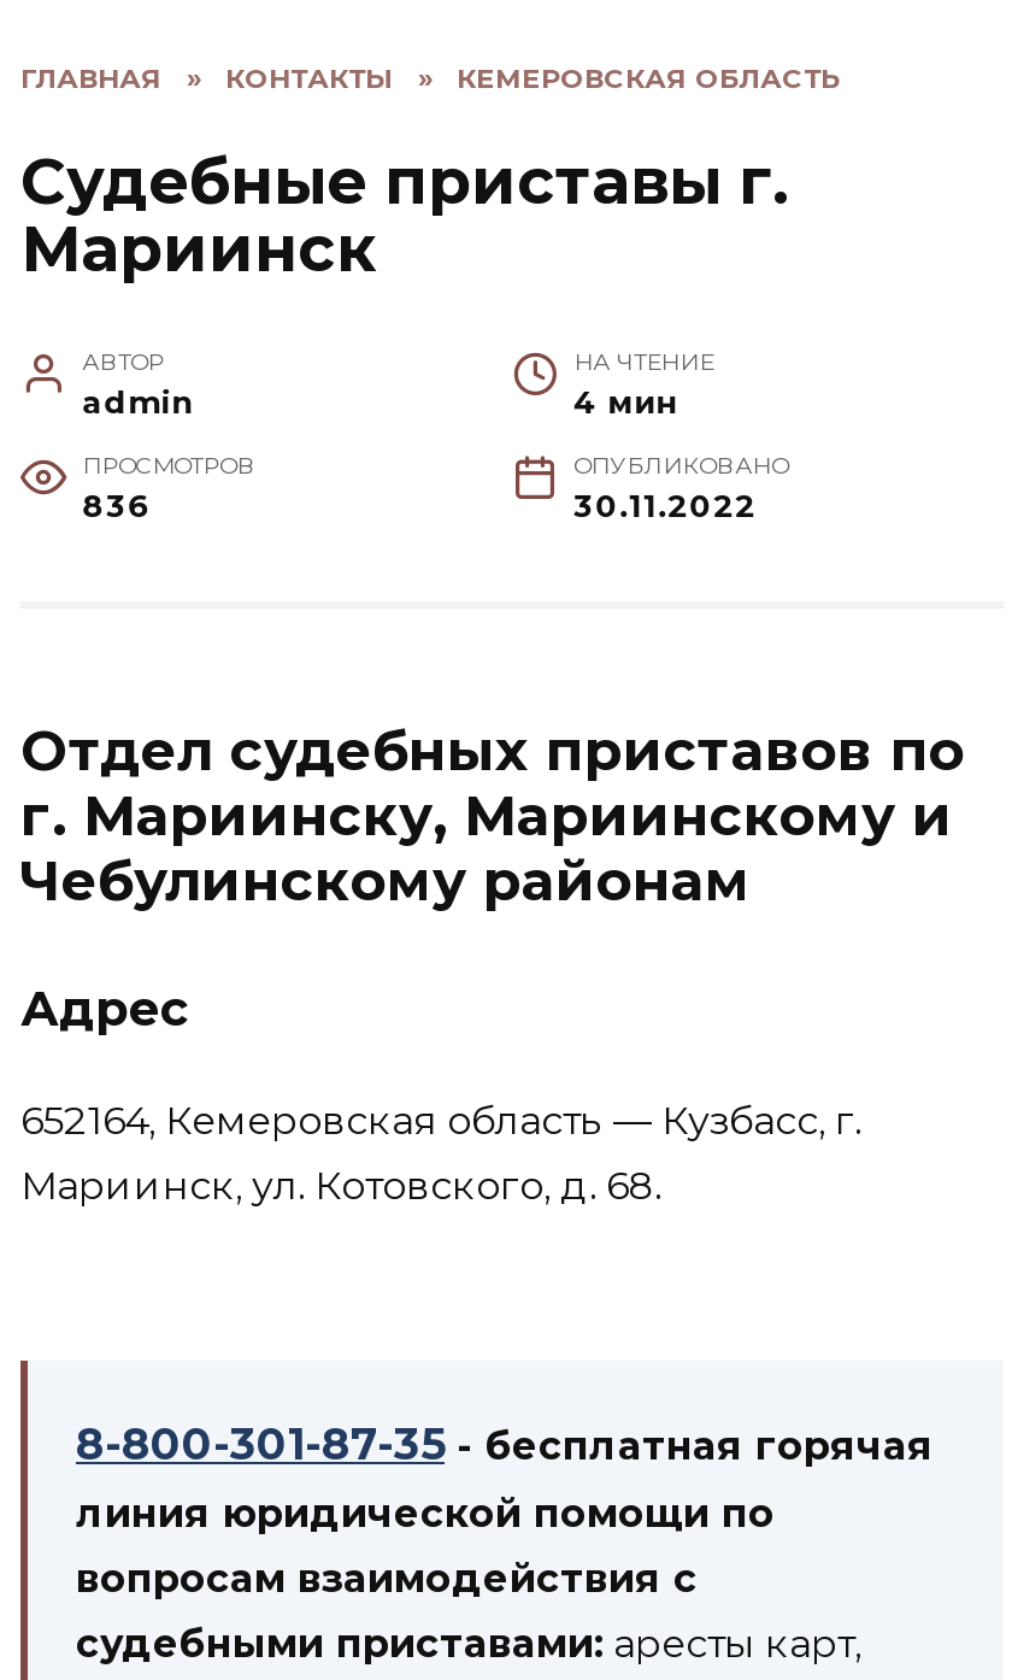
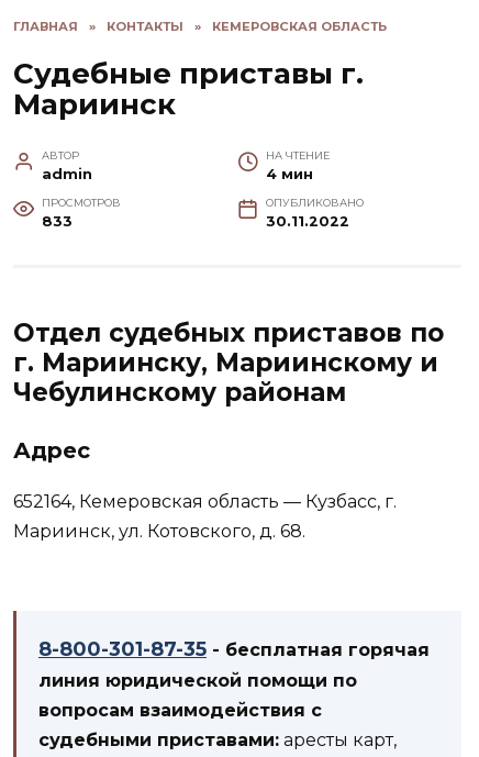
[82,488,150,524] 836 -> [41,213,72,229] 833

